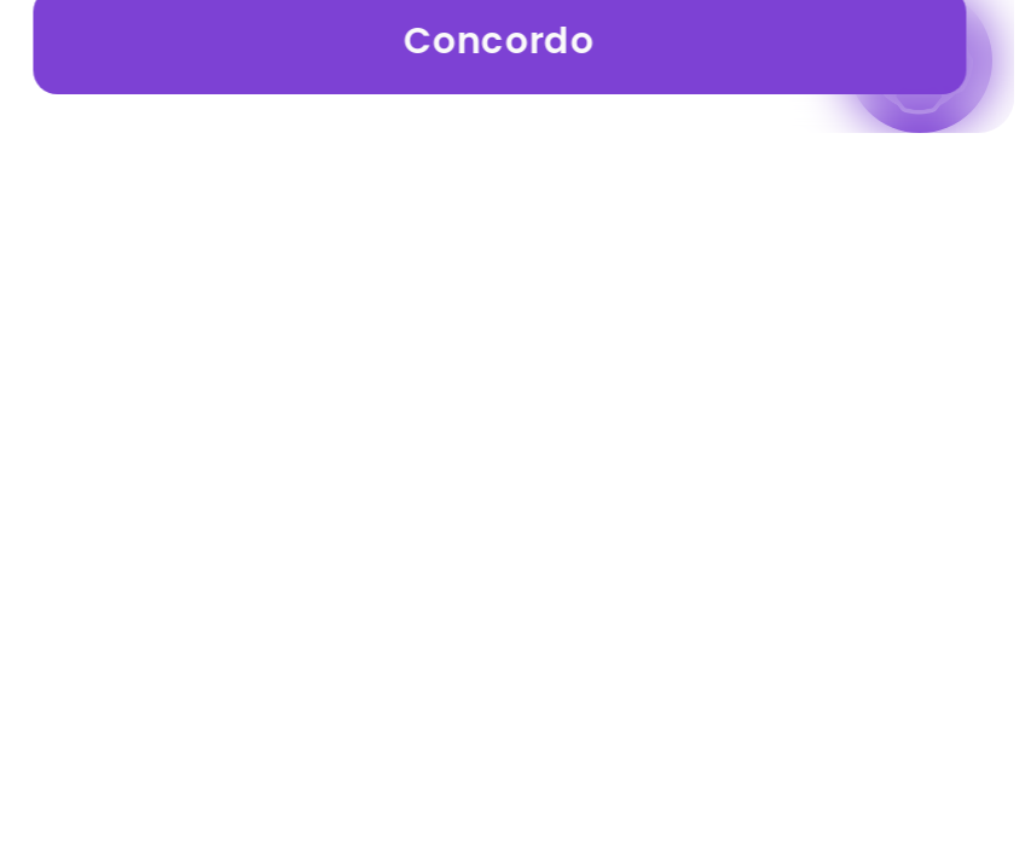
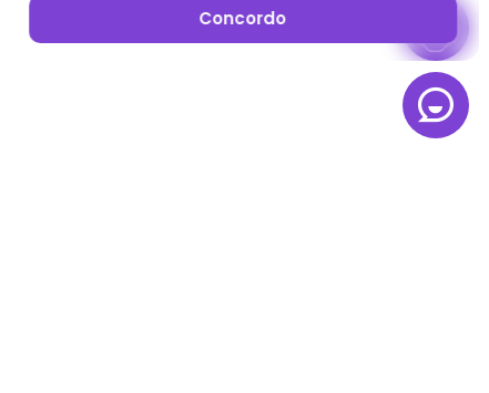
none -> [401,71,470,139] [image]

